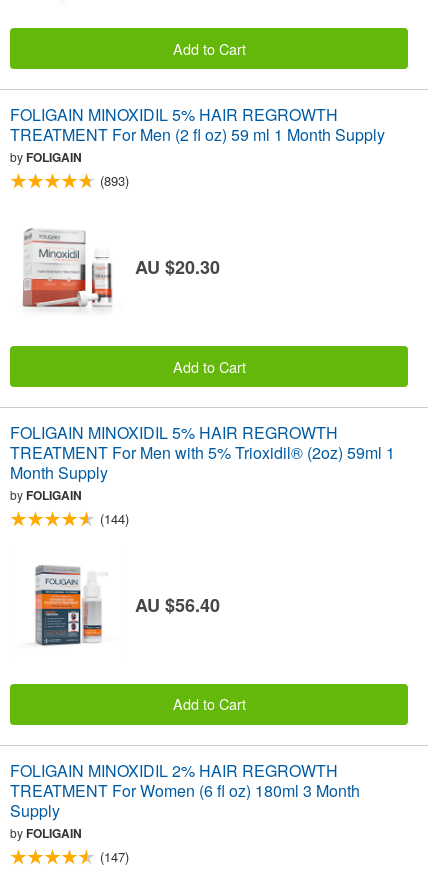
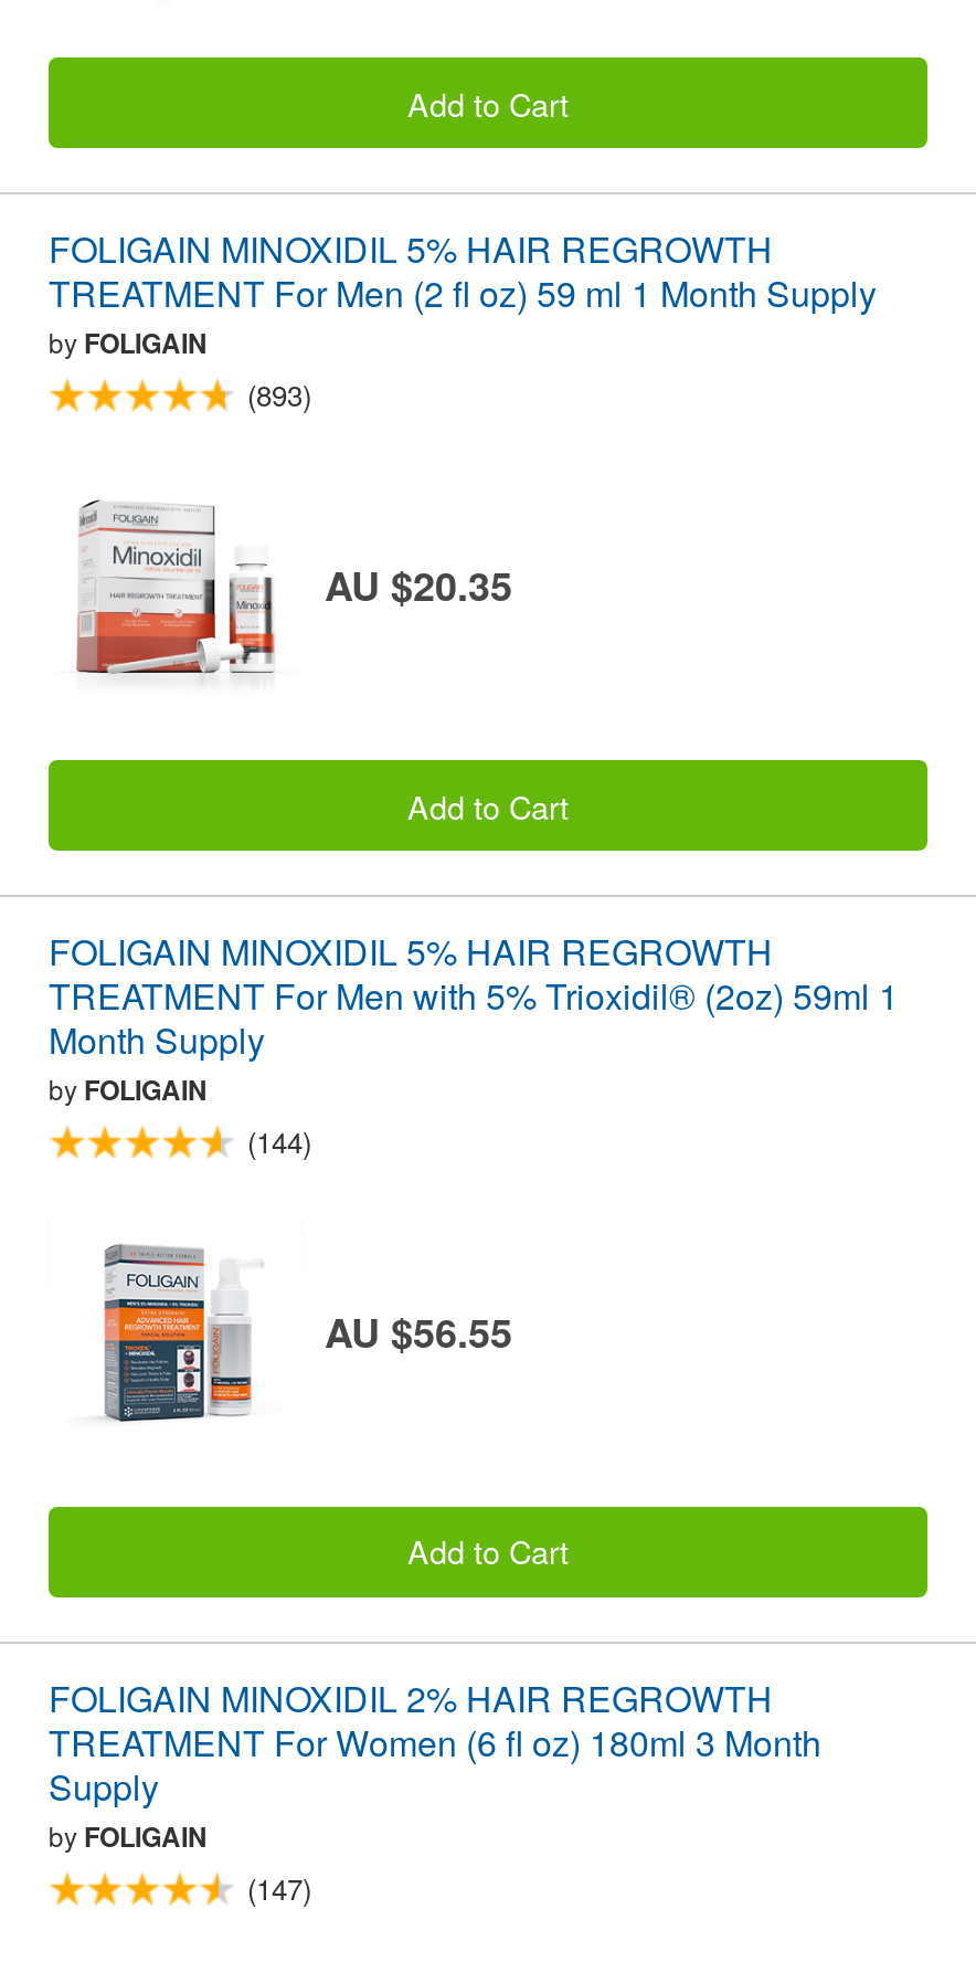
[135,254,220,280] AU $20.30 -> [325,557,512,614] AU $20.35
[135,592,220,618] AU $56.40 -> [325,1304,512,1361] AU $56.55

